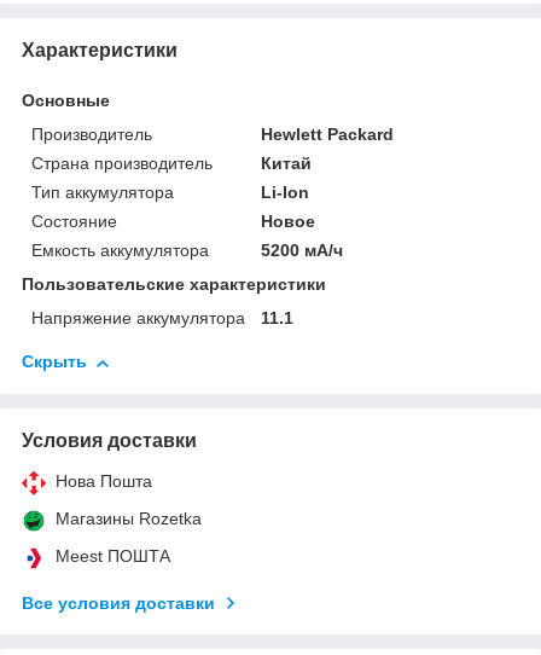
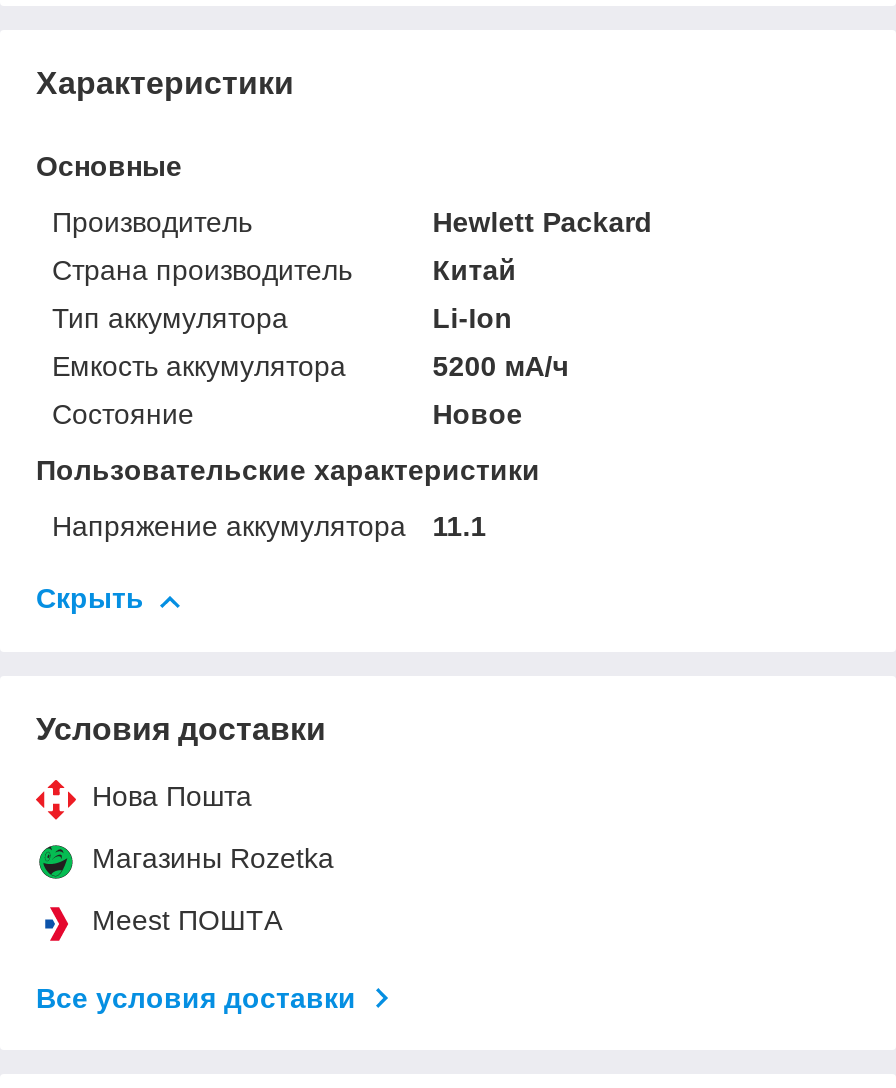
moved [31,212,315,231] -> [52,399,522,431]: Состояние | Новое
moved [31,241,343,260] -> [52,351,568,383]: Емкость аккумулятора | 5200 мА/ч

